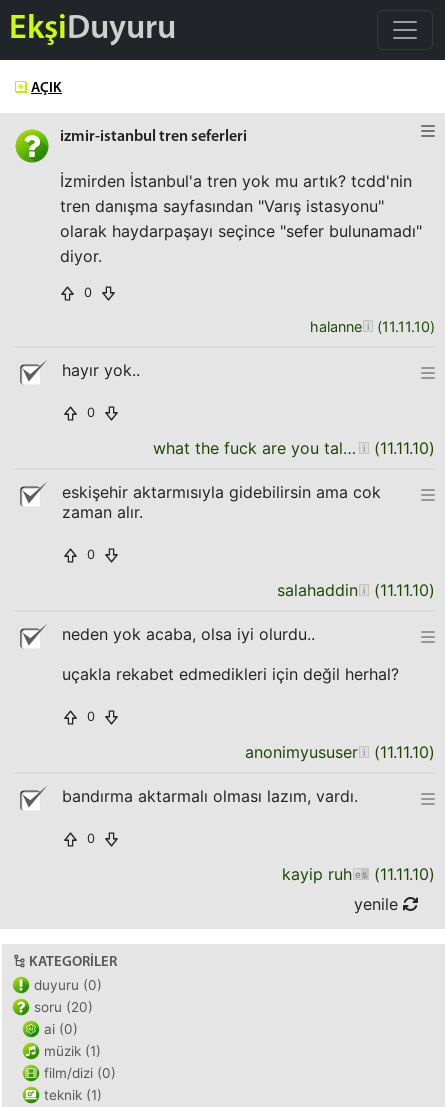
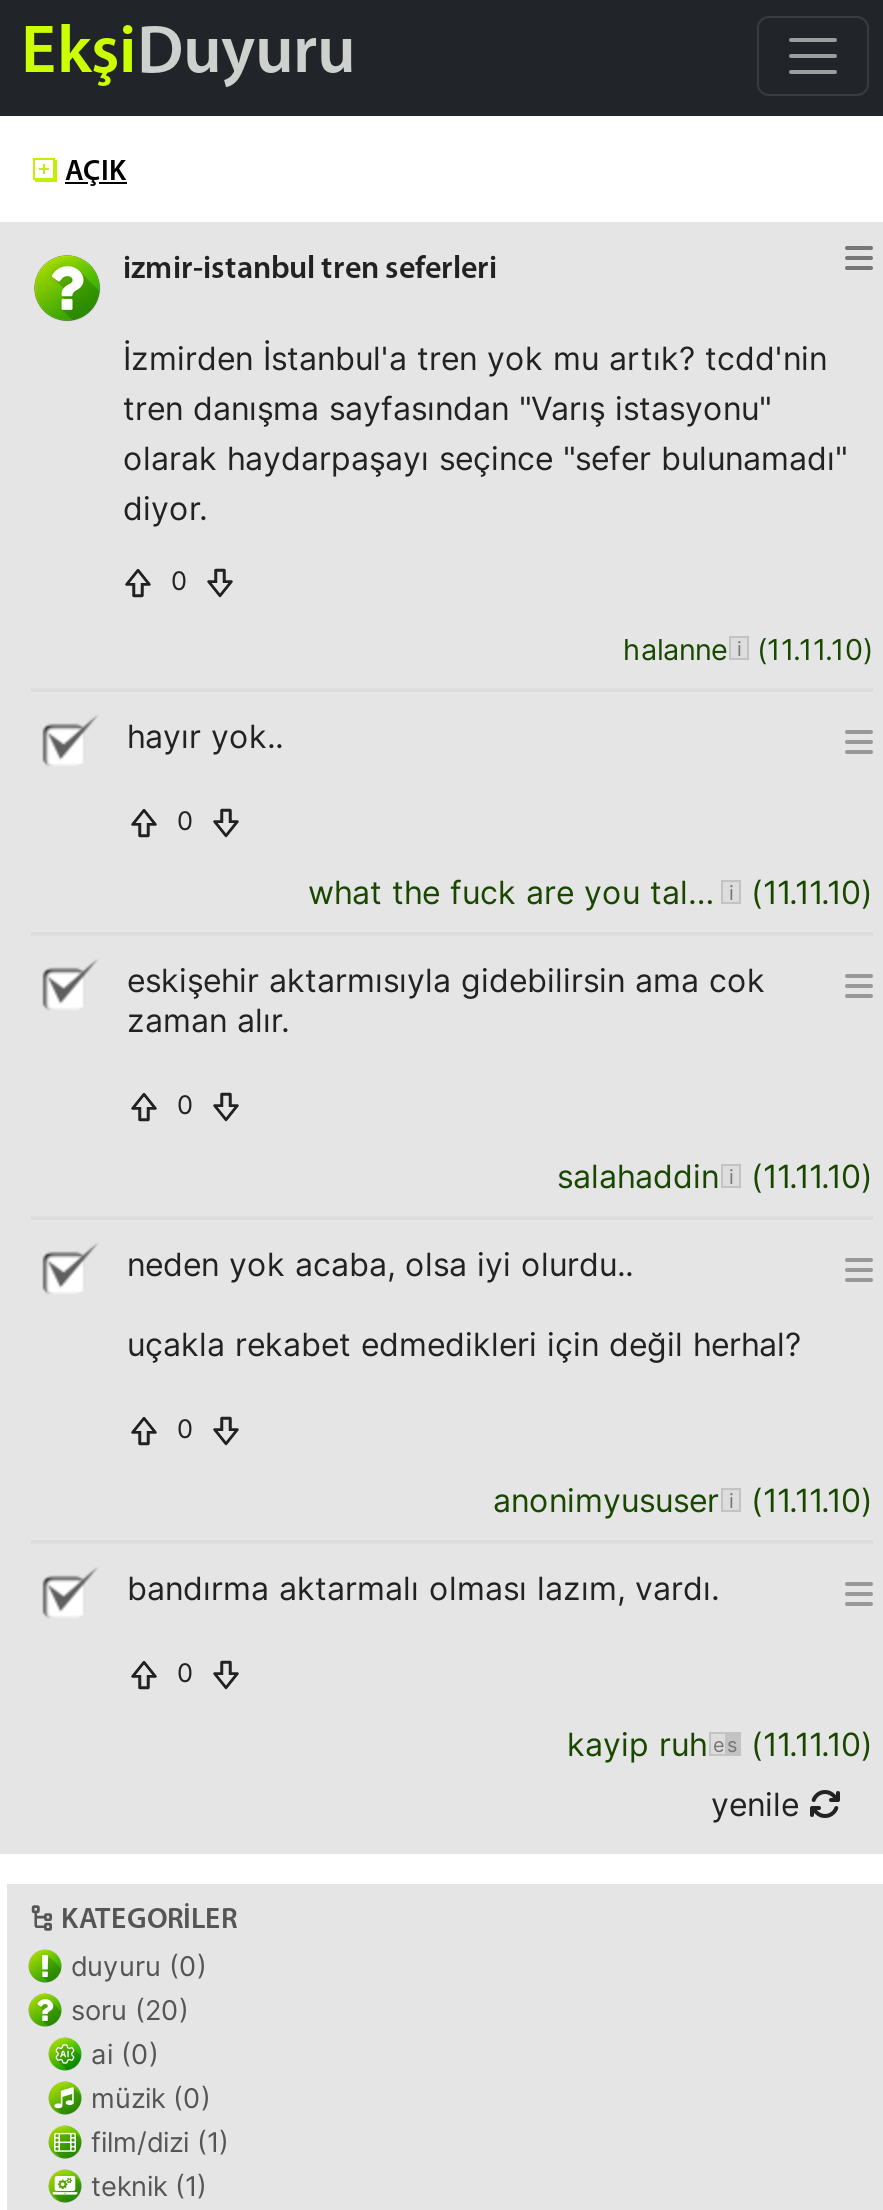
[44,1043,101,1059] müzik (1) -> [91,2082,211,2114] müzik (0)
[44,1065,116,1081] film/dizi (0) -> [91,2126,229,2158] film/dizi (1)

